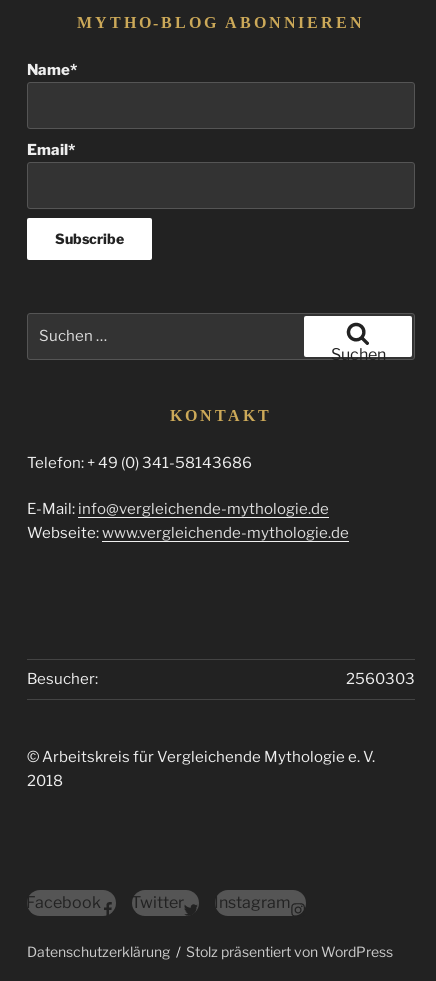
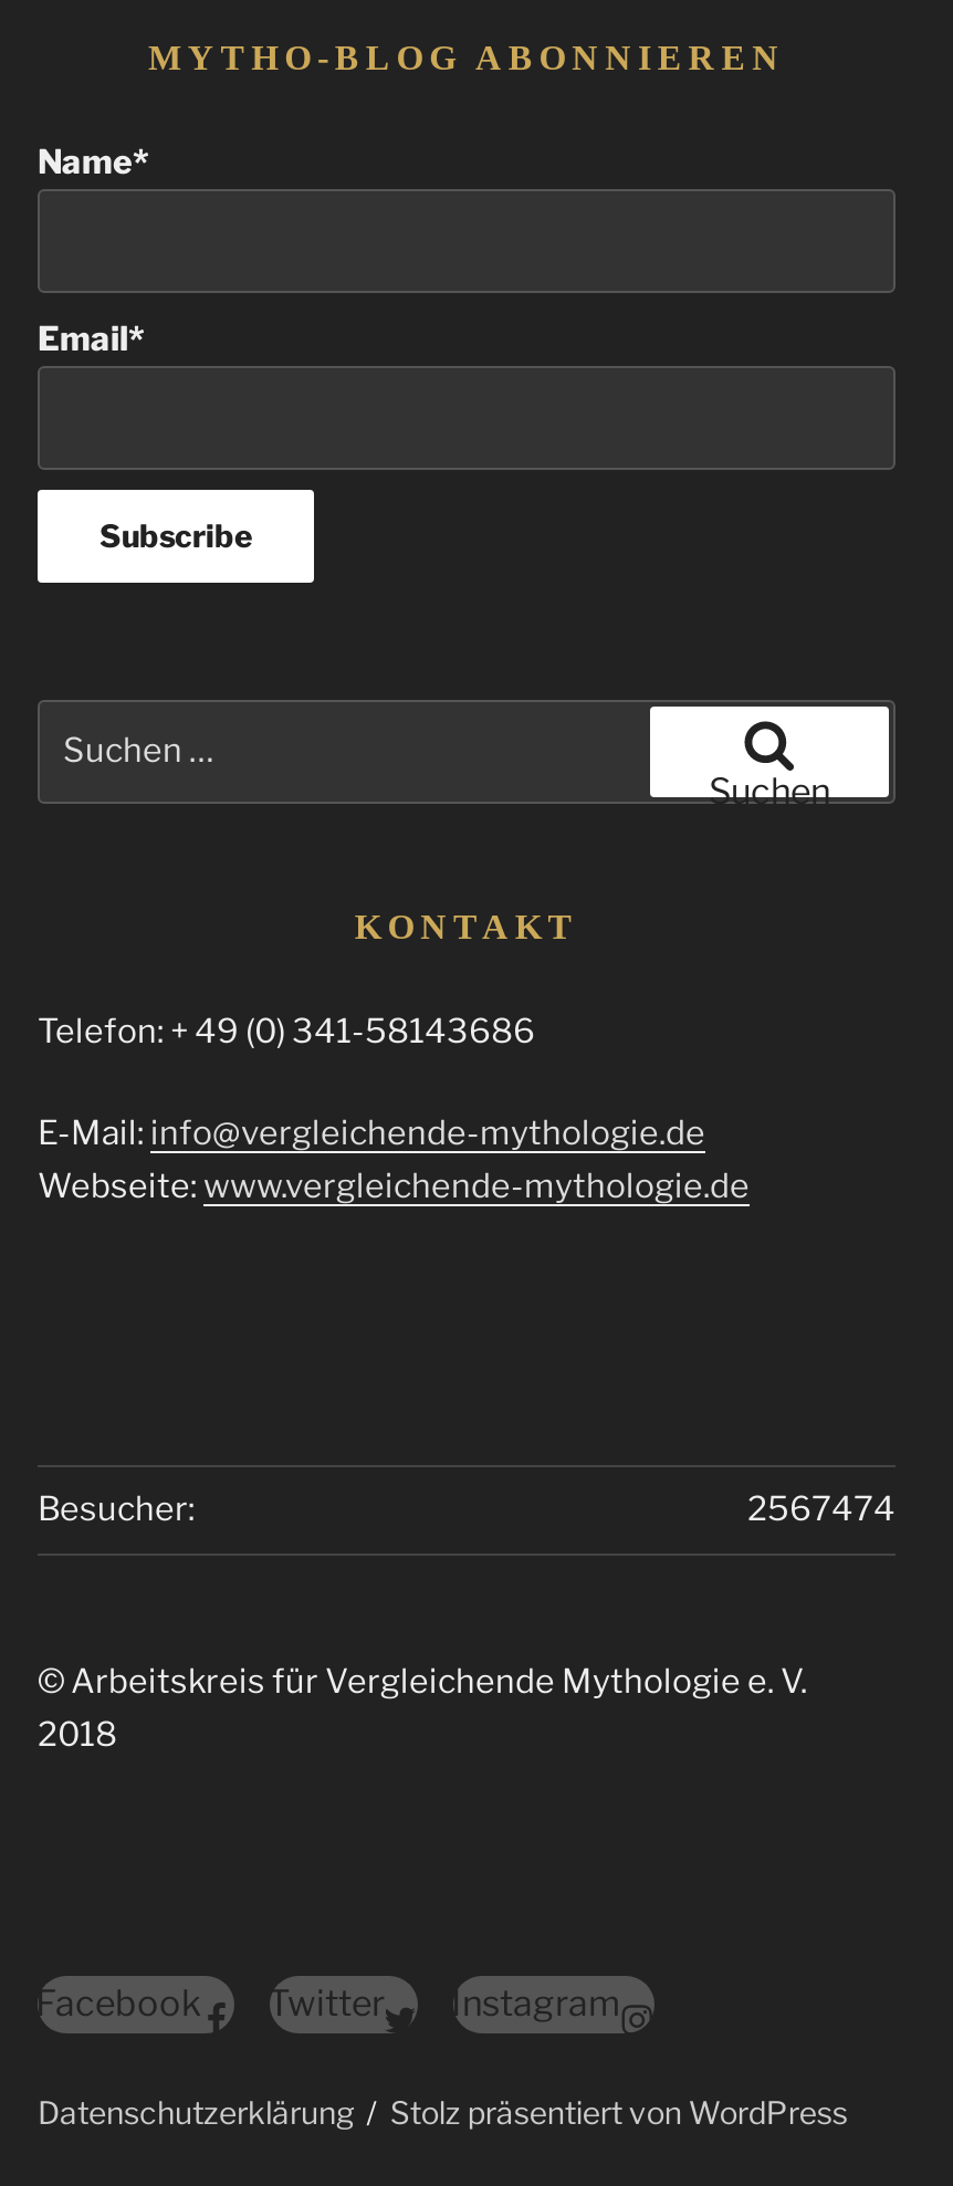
[346,670,415,688] 2560303 -> [747,1490,896,1529] 2567474

